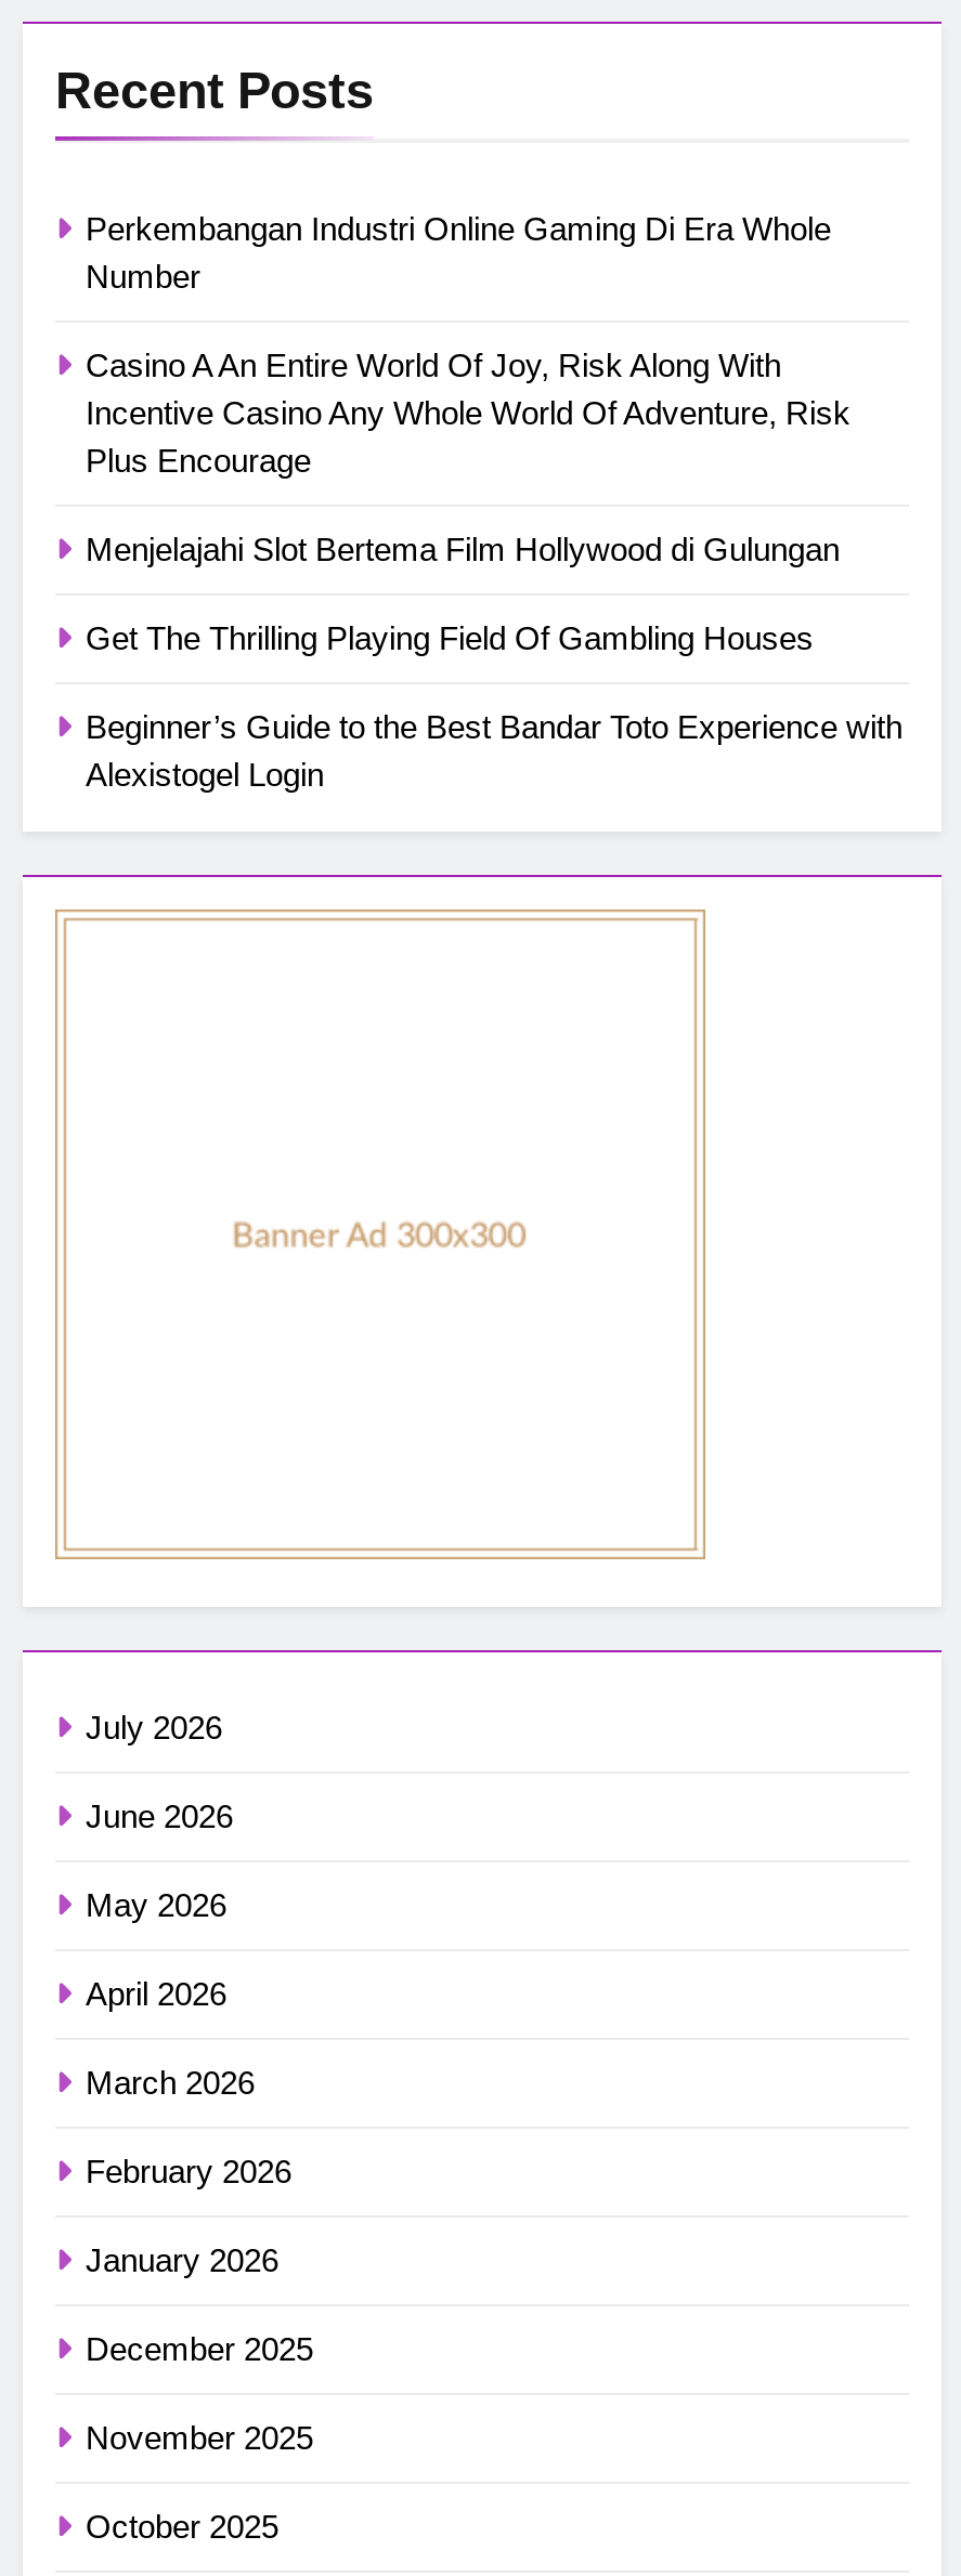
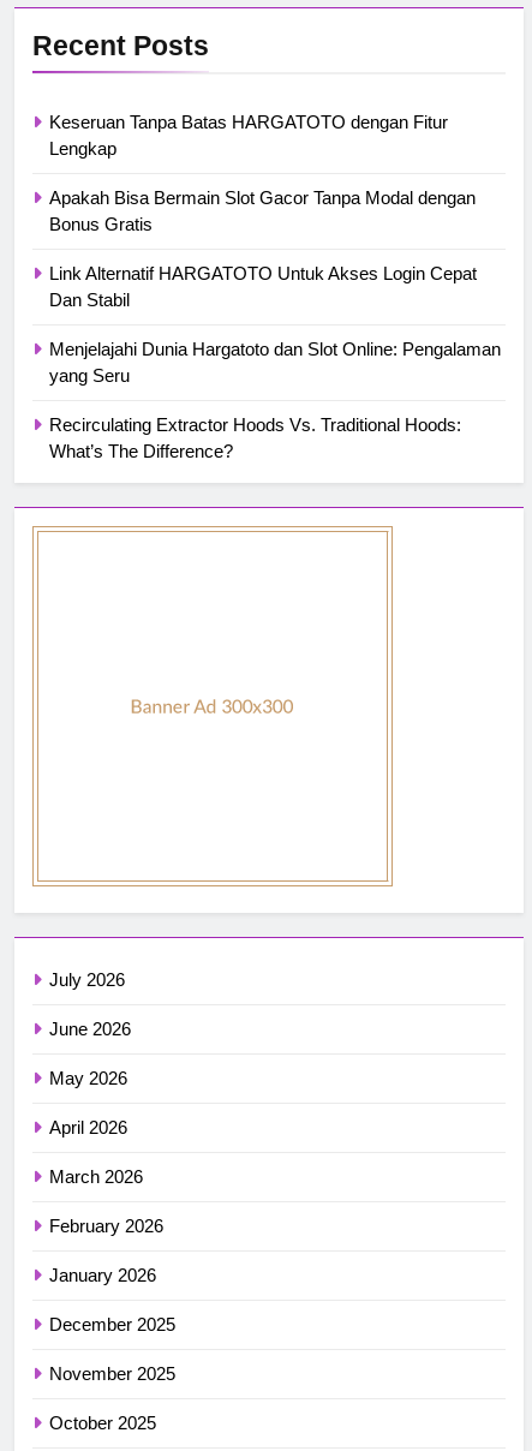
[86,211,831,295] Perkembangan Industri Online Gaming Di Era Whole | Number -> [49,112,448,159] Keseruan Tanpa Batas HARGATOTO dengan Fitur | Lengkap
[86,347,850,479] Casino A An Entire World Of Joy, Risk Along With | Incentive Casino Any Whole World Of Adventure, Risk | Plus Encourage -> [49,188,476,235] Apakah Bisa Bermain Slot Gacor Tanpa Modal dengan | Bonus Gratis
[86,531,840,568] Menjelajahi Slot Bertema Film Hollywood di Gulungan -> [49,263,477,310] Link Alternatif HARGATOTO Untuk Akses Login Cepat | Dan Stabil
[86,620,814,657] Get The Thrilling Playing Field Of Gambling Houses -> [49,339,501,386] Menjelajahi Dunia Hargatoto dan Slot Online: Pengalaman | yang Seru
[86,709,902,793] Beginner’s Guide to the Best Bandar Toto Experience with | Alexistogel Login -> [49,415,461,462] Recirculating Extractor Hoods Vs. Traditional Hoods: | What’s The Difference?

